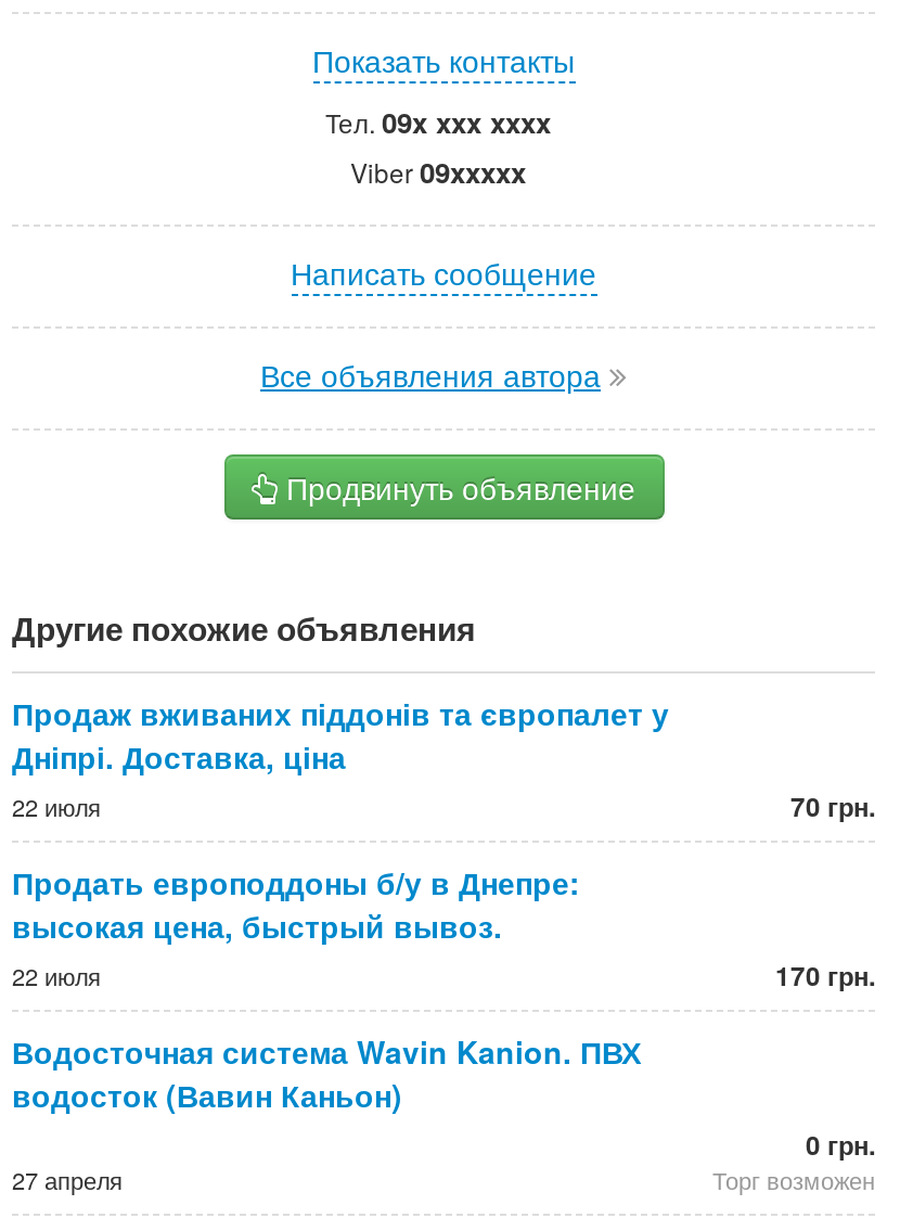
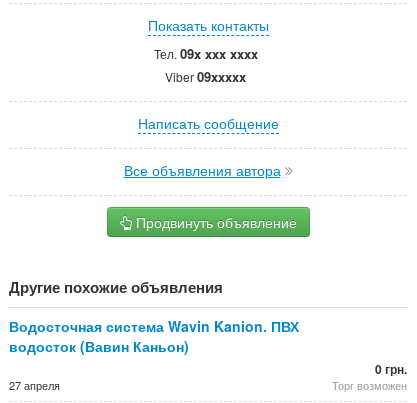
[12,691,875,995] Продаж вживаних піддонів та європалет у | Дніпрі. Доставка, ціна | 22 июля | 70 грн. | Продать европоддоны б/у в Днепре: | высокая цена, быстрый вывоз. | 22 июля | 170 грн. -> none

